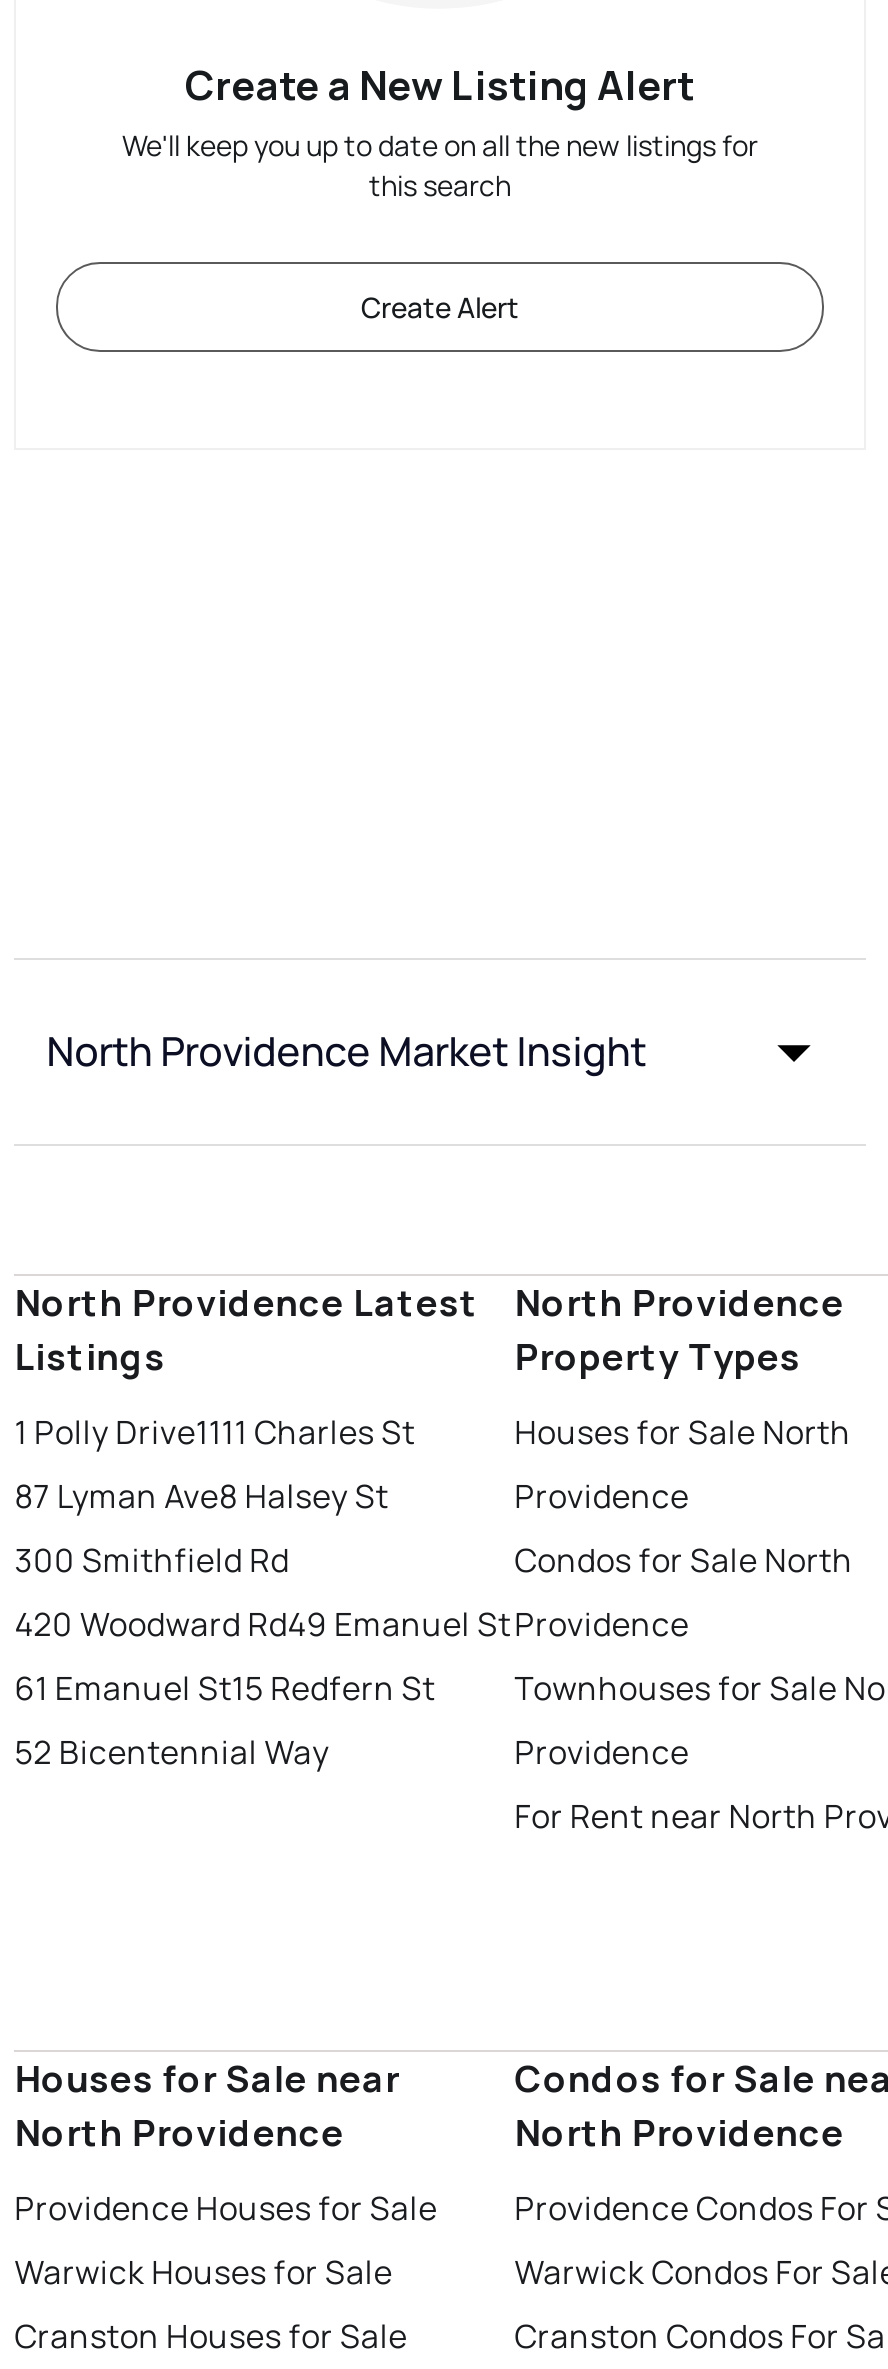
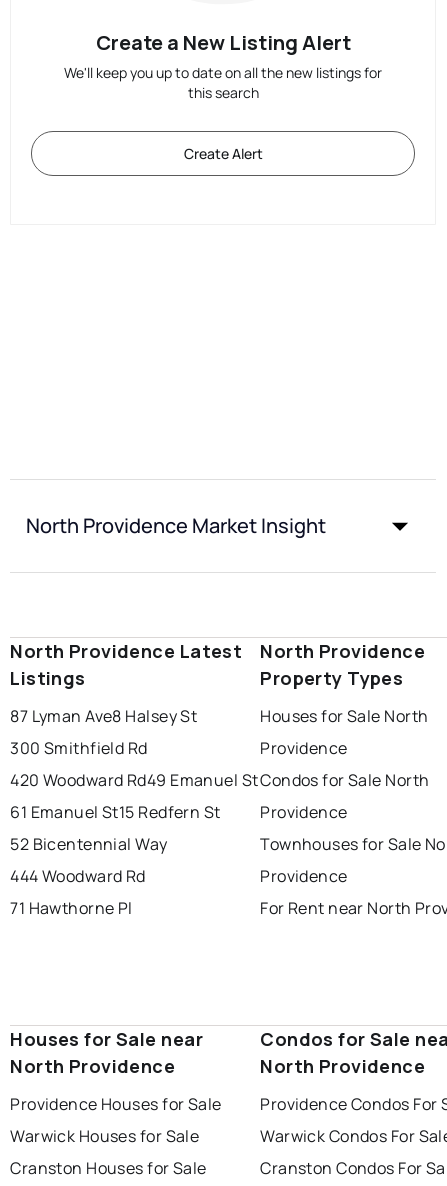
[14,1409,415,1453] 1 Polly Drive1111 Charles St -> none
moved [14,1473,511,1773] -> [10,705,258,855]: 87 Lyman Ave8 Halsey St | 300 Smithfield Rd | 420 Woodward Rd49 Emanuel St | 61 Emanuel St15 Redfern St | 52 Bicentennial Way
none -> [10,865,146,919] 444 Woodward Rd | 71 Hawthorne Pl

